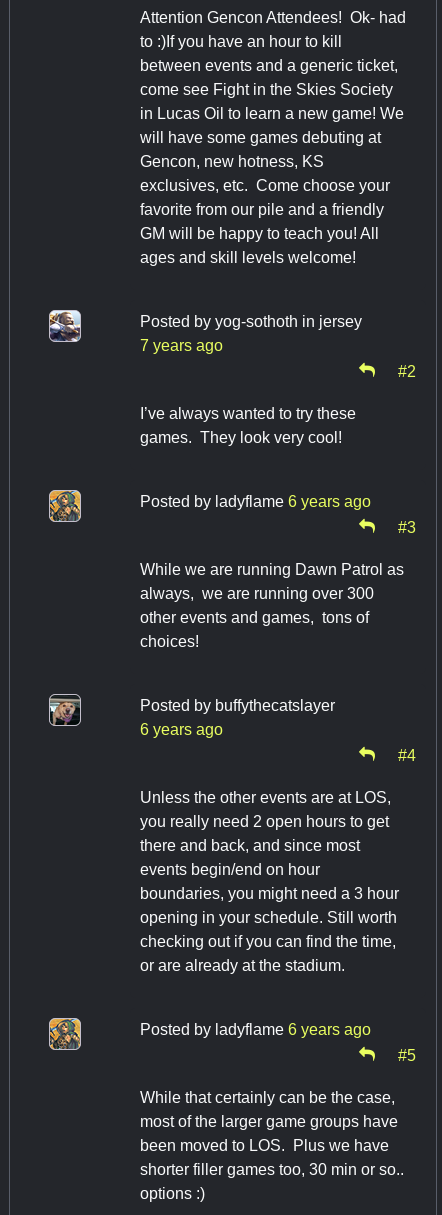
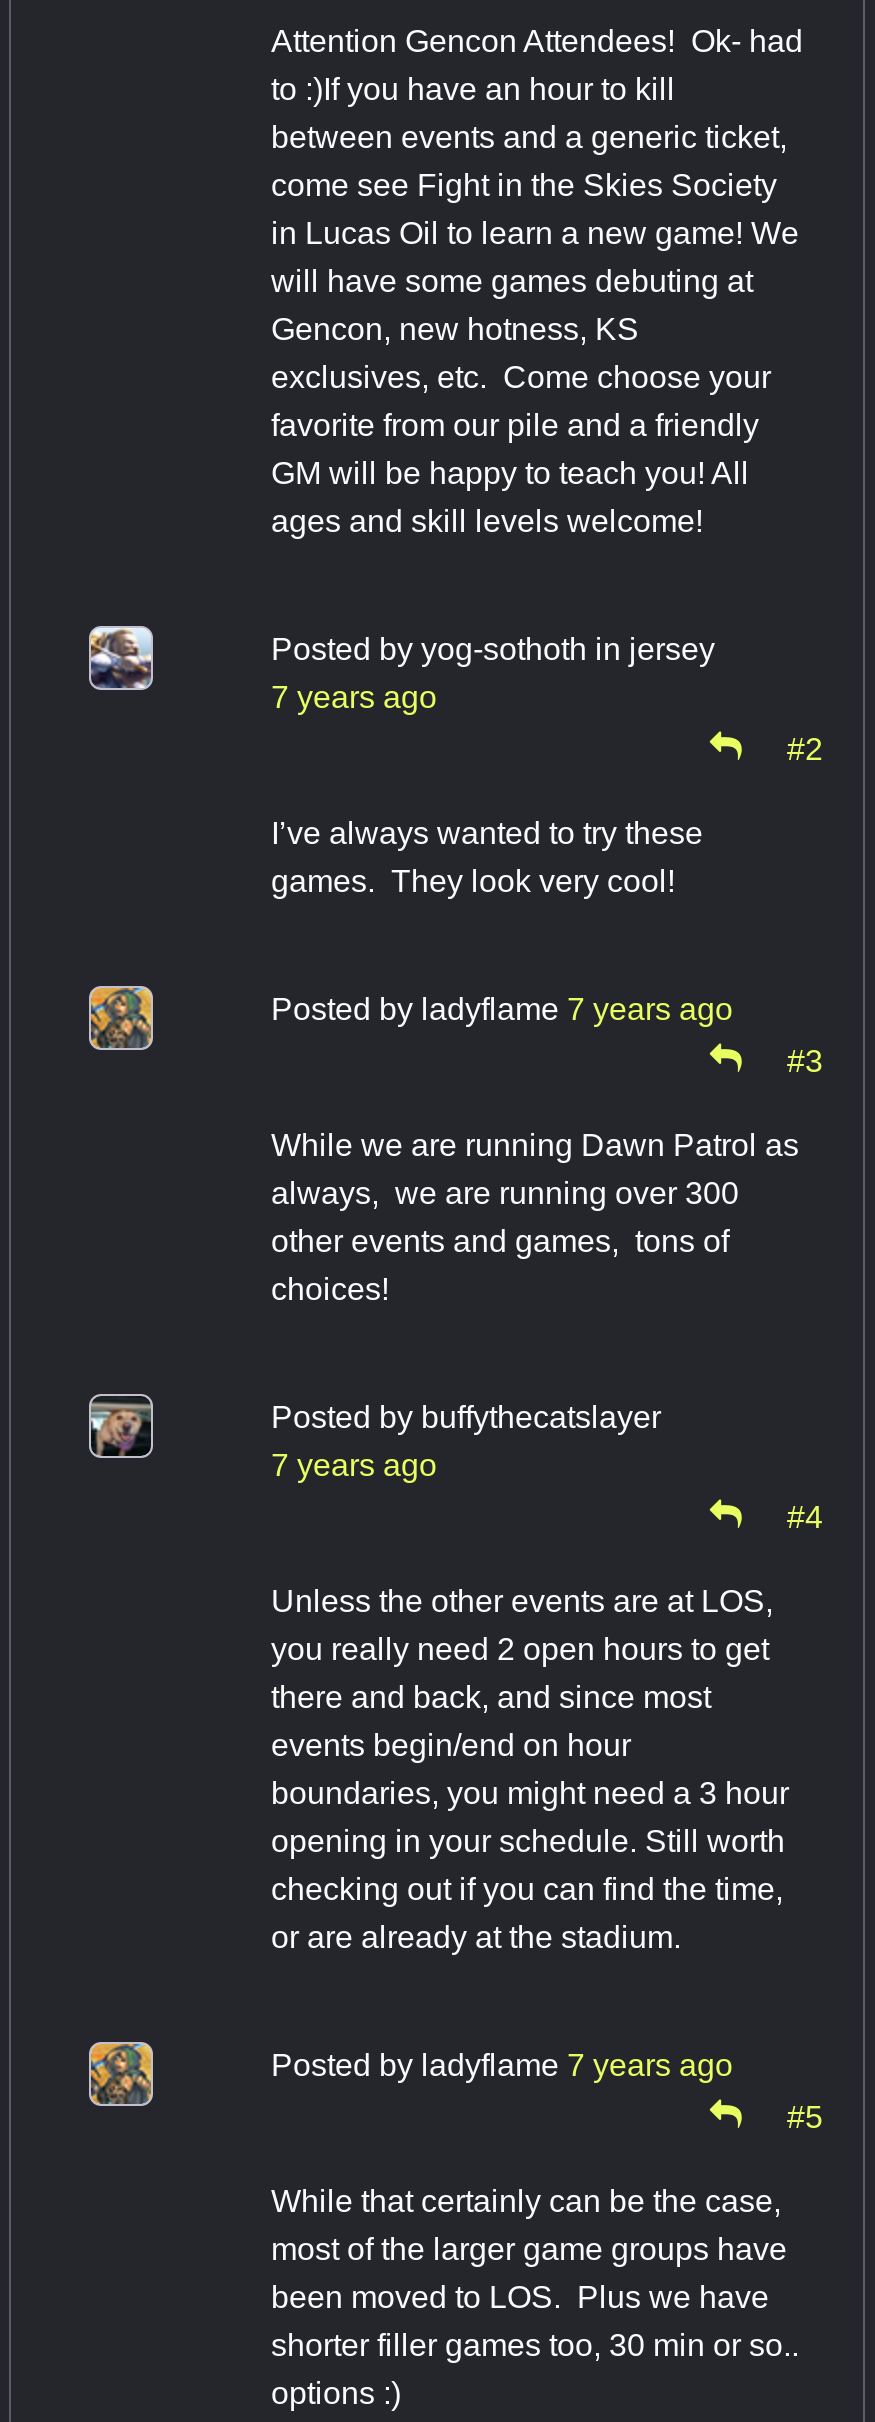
[140,493,371,510] Posted by ladyflame 6 years ago -> [271,992,733,1026] Posted by ladyflame 7 years ago
[140,721,223,738] 6 years ago -> [271,1448,437,1482] 7 years ago
[140,1021,371,1038] Posted by ladyflame 6 years ago -> [271,2048,733,2082] Posted by ladyflame 7 years ago

